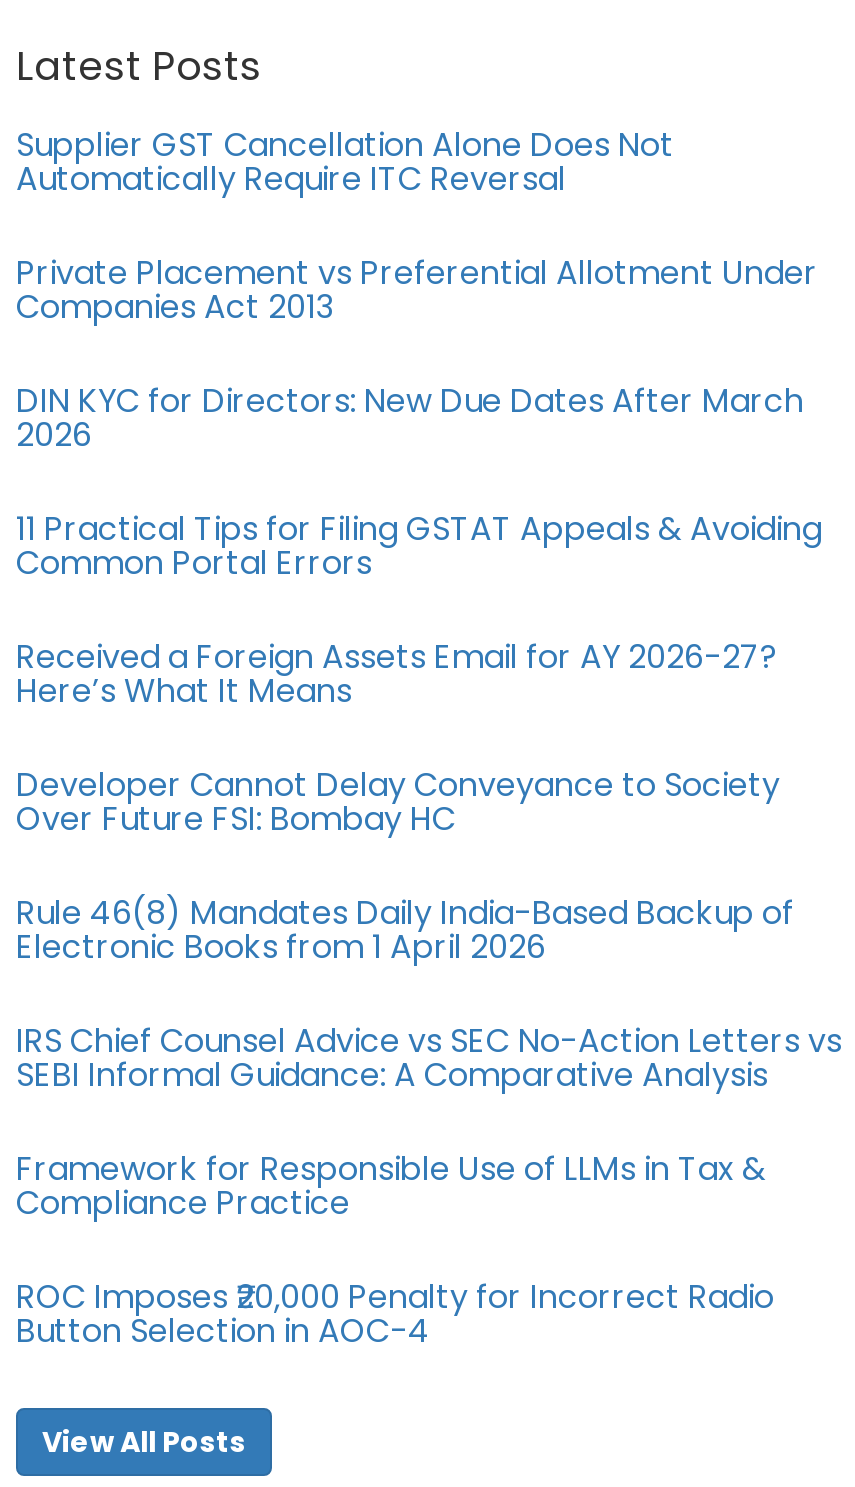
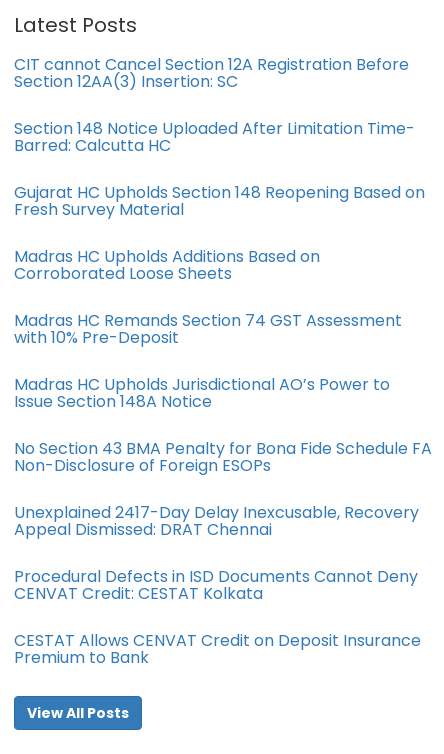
[16,122,674,202] Supplier GST Cancellation Alone Does Not | Automatically Require ITC Reversal -> [14,53,409,93] CIT cannot Cancel Section 12A Registration Before | Section 12AA(3) Insertion: SC
[16,250,818,330] Private Placement vs Preferential Allotment Under | Companies Act 2013 -> [14,117,415,157] Section 148 Notice Uploaded After Limitation Time- | Barred: Calcutta HC
[16,378,804,458] DIN KYC for Directors: New Due Dates After March | 2026 -> [14,181,425,221] Gujarat HC Upholds Section 148 Reopening Based on | Fresh Survey Material
[16,506,822,586] 11 Practical Tips for Filing GSTAT Appeals & Avoiding | Common Portal Errors -> [14,245,320,285] Madras HC Upholds Additions Based on | Corroborated Loose Sheets
[16,634,778,714] Received a Foreign Assets Email for AY 2026-27? | Here’s What It Means -> [14,309,402,349] Madras HC Remands Section 74 GST Assessment | with 10% Pre-Deposit
[16,762,780,842] Developer Cannot Delay Conveyance to Society | Over Future FSI: Bombay HC -> [14,373,390,413] Madras HC Upholds Jurisdictional AO’s Power to | Issue Section 148A Notice
[16,890,794,970] Rule 46(8) Mandates Daily India-Based Backup of | Electronic Books from 1 April 2026 -> [14,437,432,477] No Section 43 BMA Penalty for Bona Fide Schedule FA | Non-Disclosure of Foreign ESOPs
[16,1018,842,1098] IRS Chief Counsel Advice vs SEC No-Action Letters vs | SEBI Informal Guidance: A Comparative Analysis -> [14,501,419,541] Unexplained 2417-Day Delay Inexcusable, Recovery | Appeal Dismissed: DRAT Chennai
[16,1146,766,1226] Framework for Responsible Use of LLMs in Tax & | Compliance Practice -> [14,565,418,605] Procedural Defects in ISD Documents Cannot Deny | CENVAT Credit: CESTAT Kolkata
[16,1274,774,1354] ROC Imposes ₹20,000 Penalty for Incorrect Radio | Button Selection in AOC-4 -> [14,629,421,669] CESTAT Allows CENVAT Credit on Deposit Insurance | Premium to Bank

